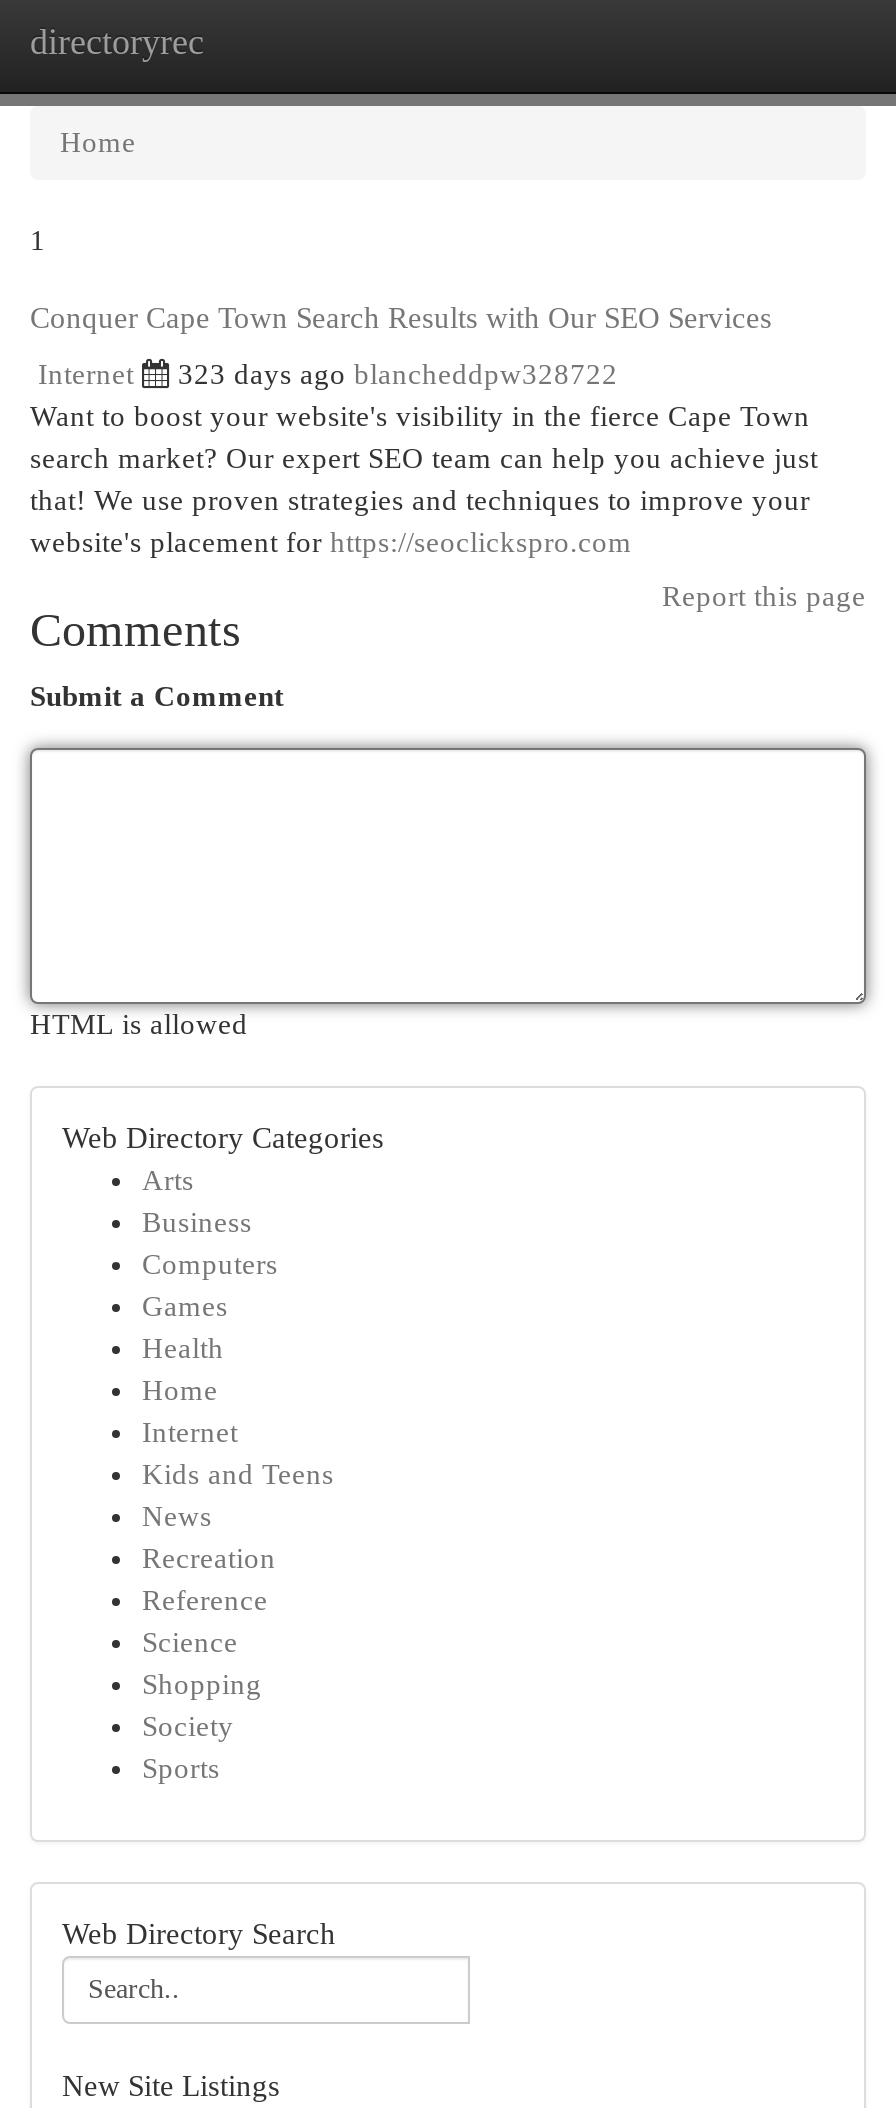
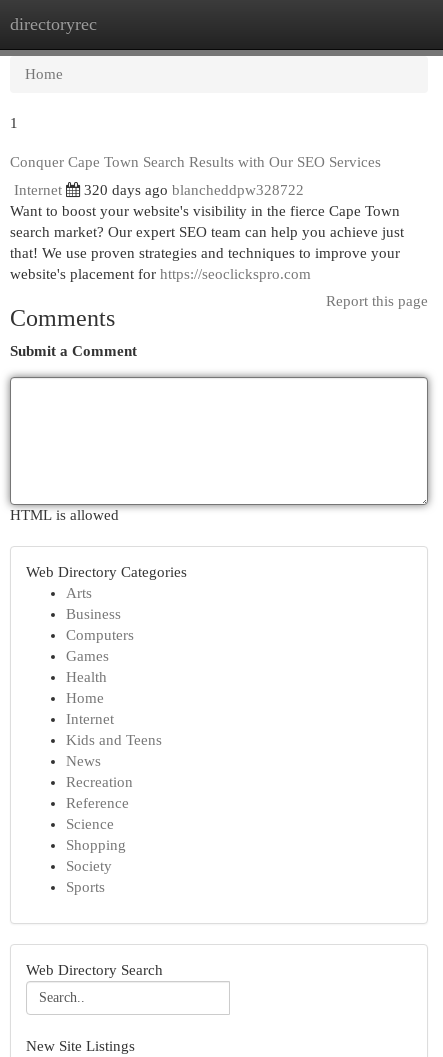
[178,358,618,390] 323 days ago blancheddpw328722 -> [84,182,304,198] 320 days ago blancheddpw328722

